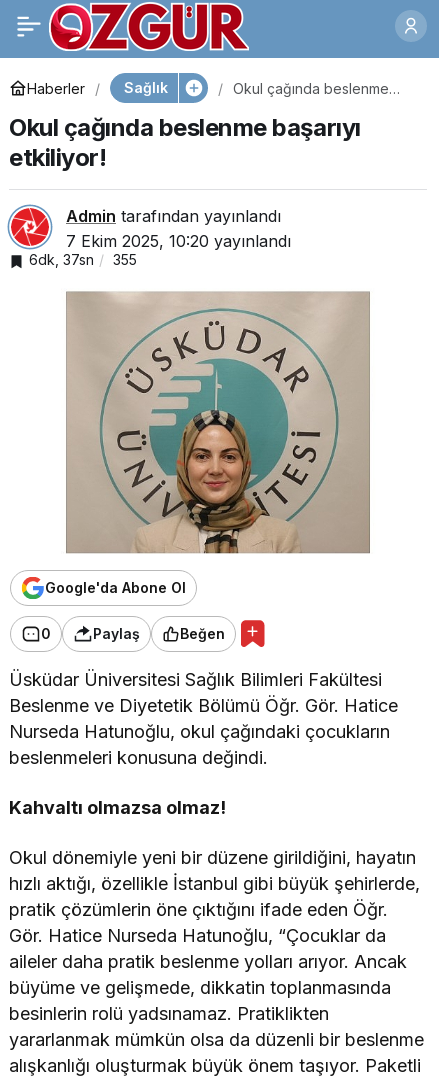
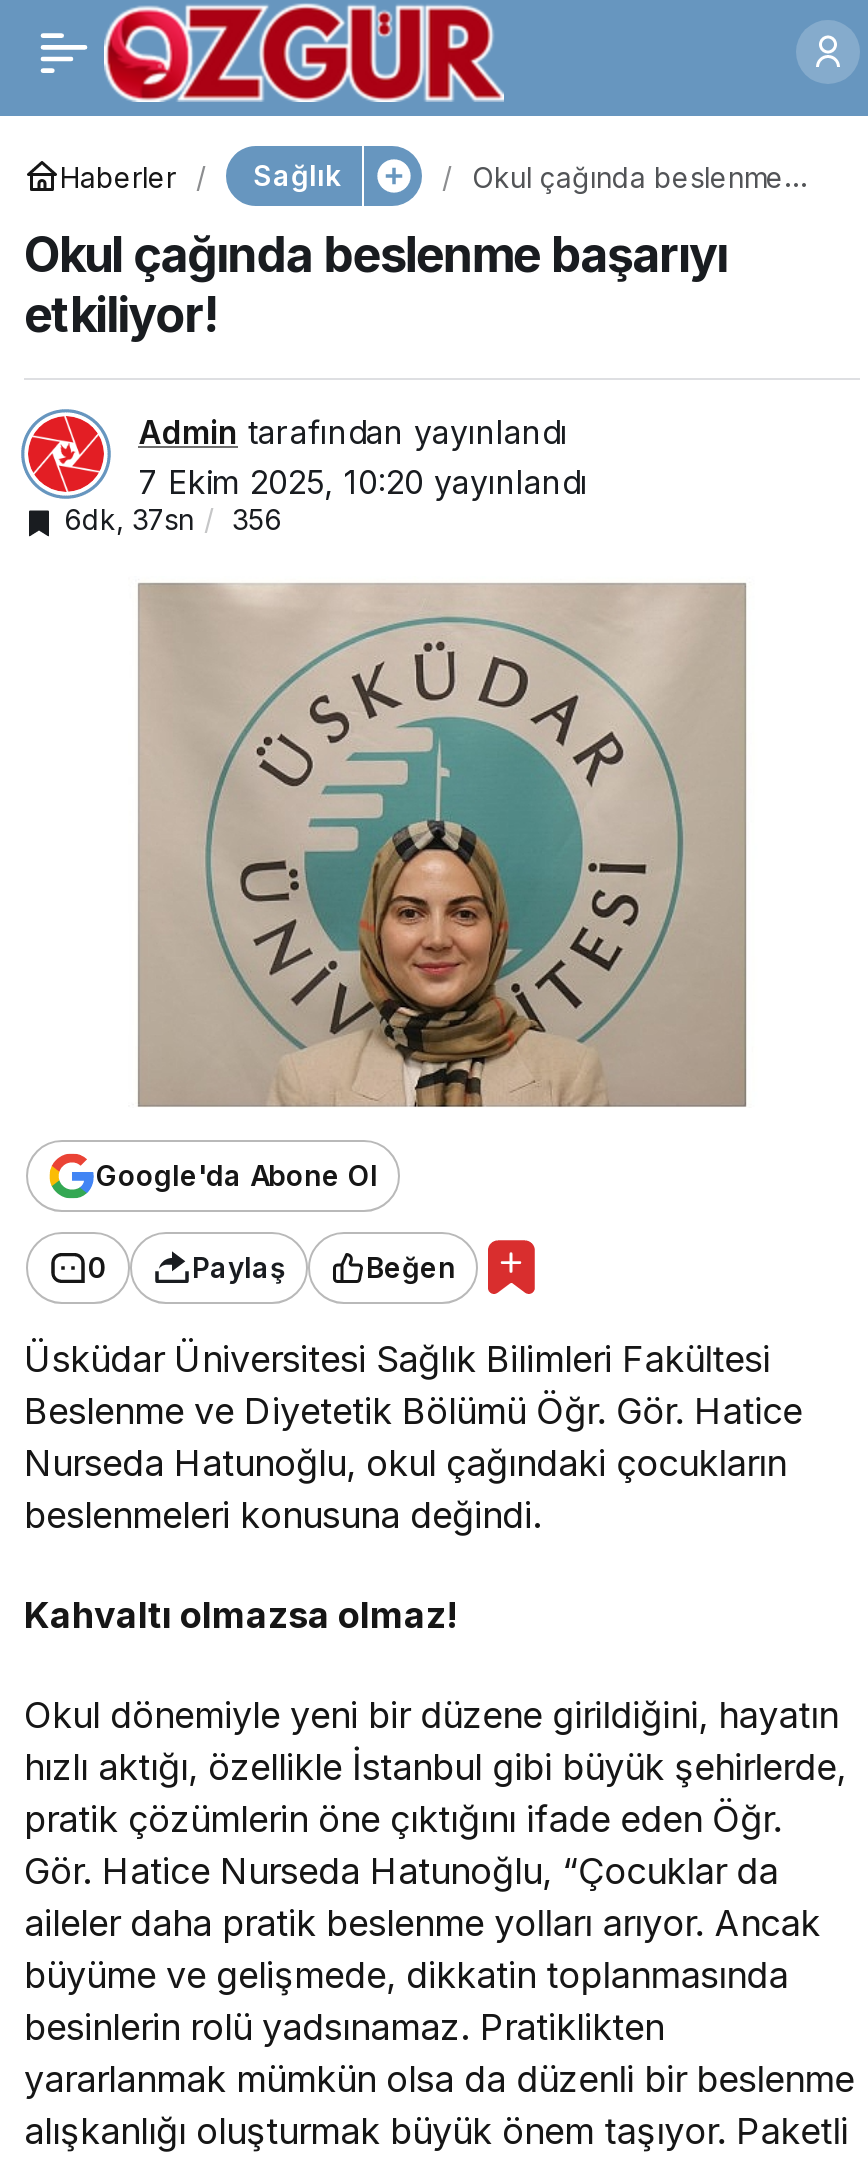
[29,251,137,268] 6dk, 37sn 355 -> [64,502,282,536] 6dk, 37sn 356

